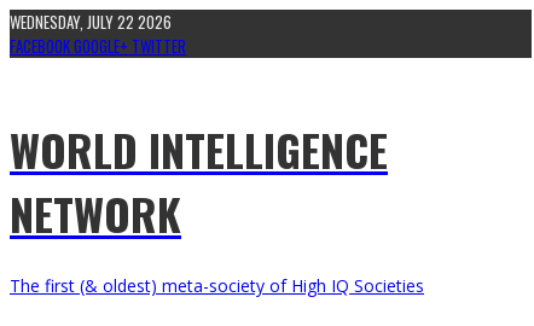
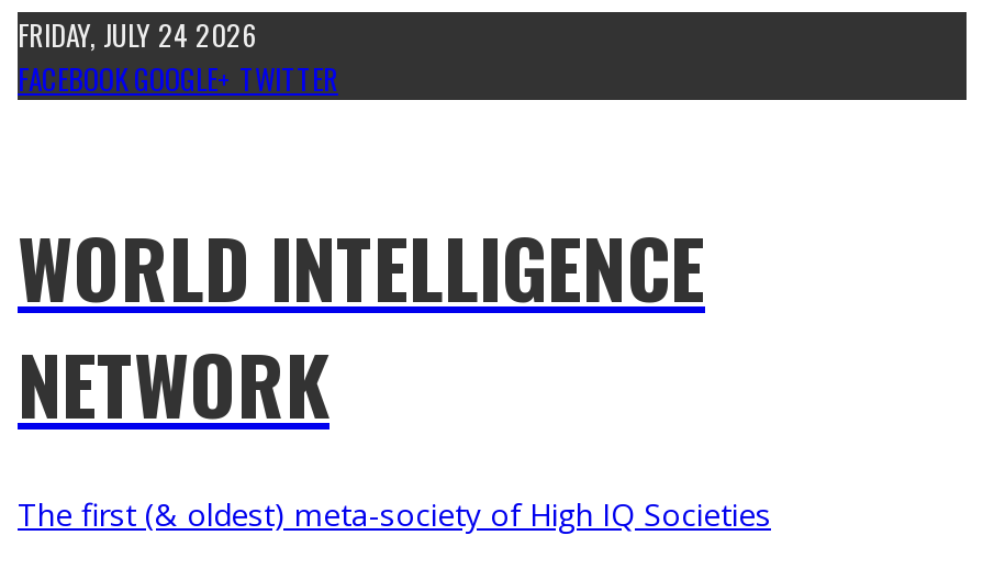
[10,10,172,34] WEDNESDAY, JULY 22 2026 -> [18,12,257,56] FRIDAY, JULY 24 2026

